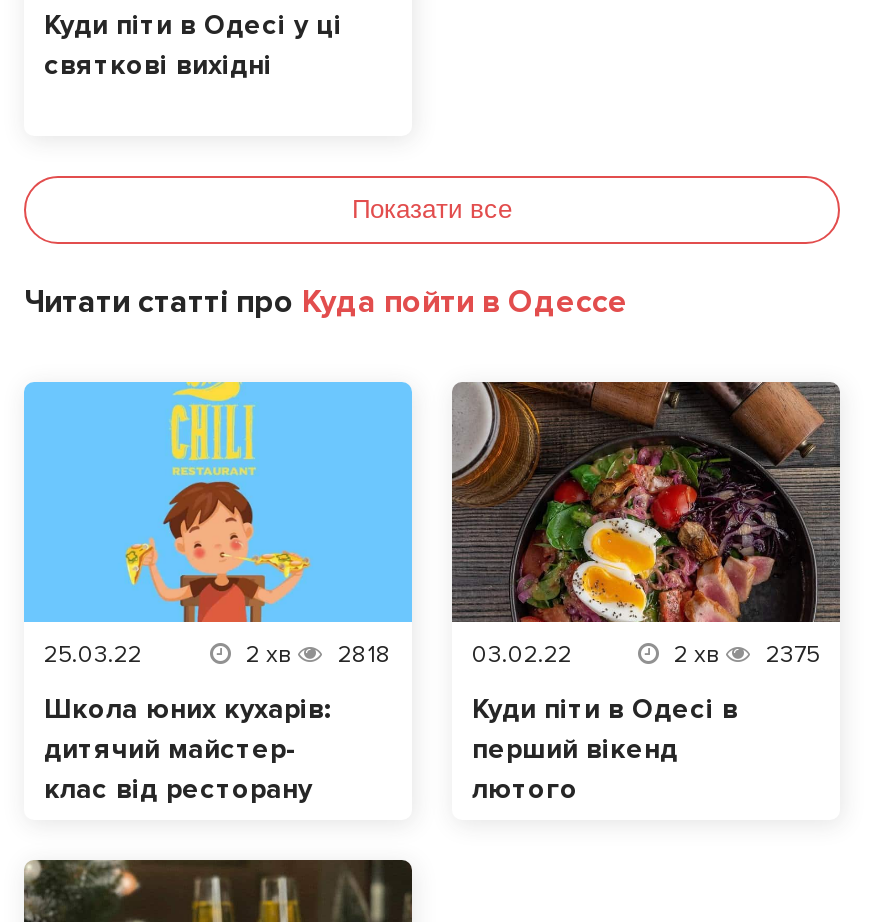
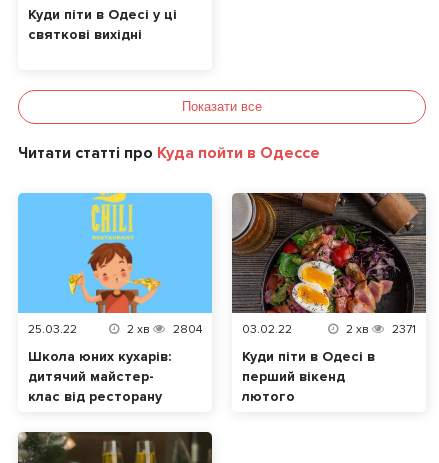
[246,641,392,671] 2 хв 2818 -> [127,322,202,337] 2 хв 2804
[674,641,820,671] 2 хв 2375 -> [346,322,416,337] 2 хв 2371

